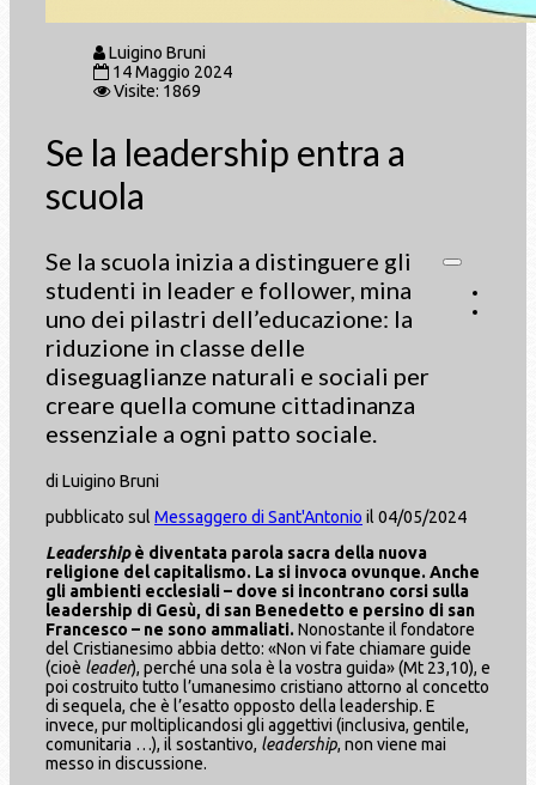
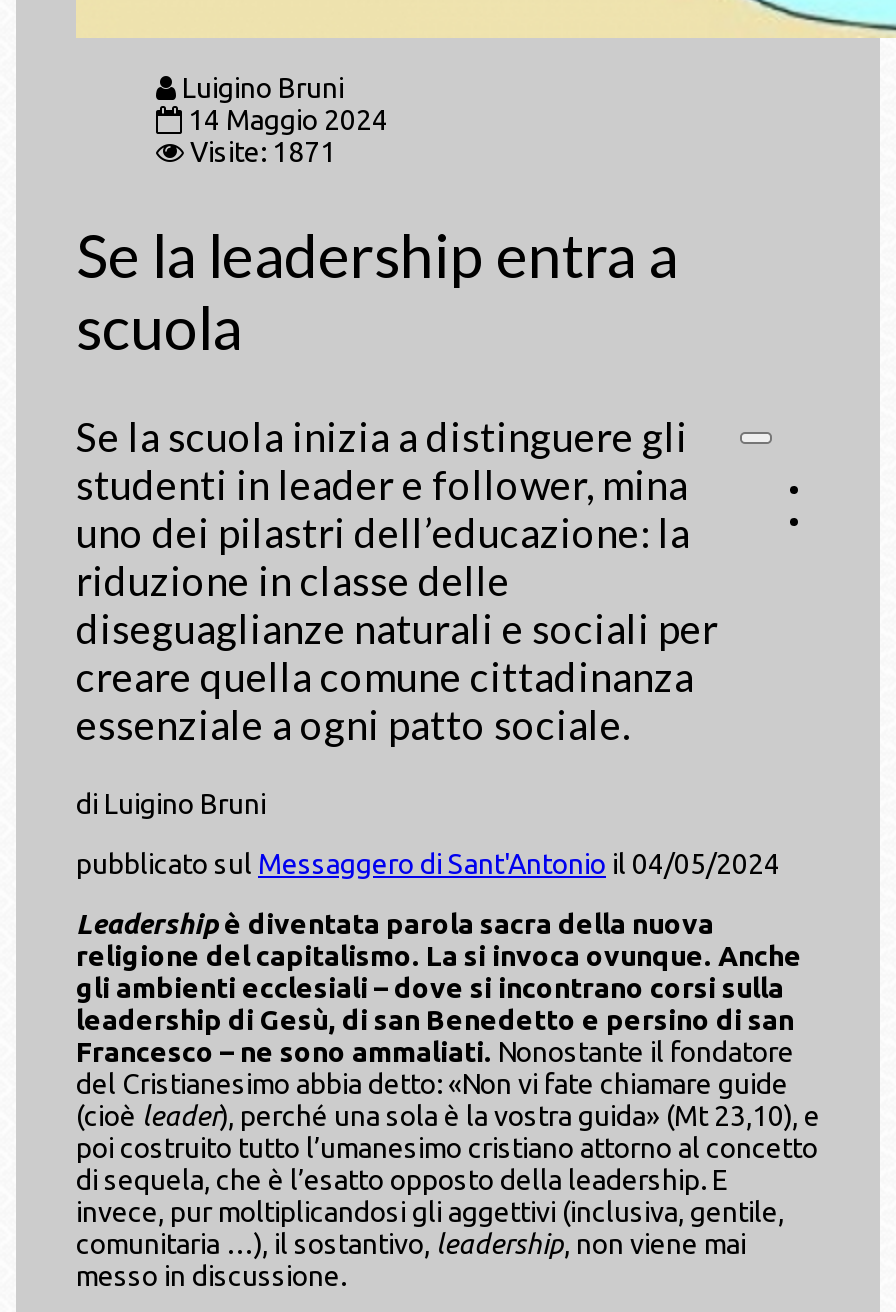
[114,81,201,100] Visite: 1869 -> [190,136,336,168] Visite: 1871

